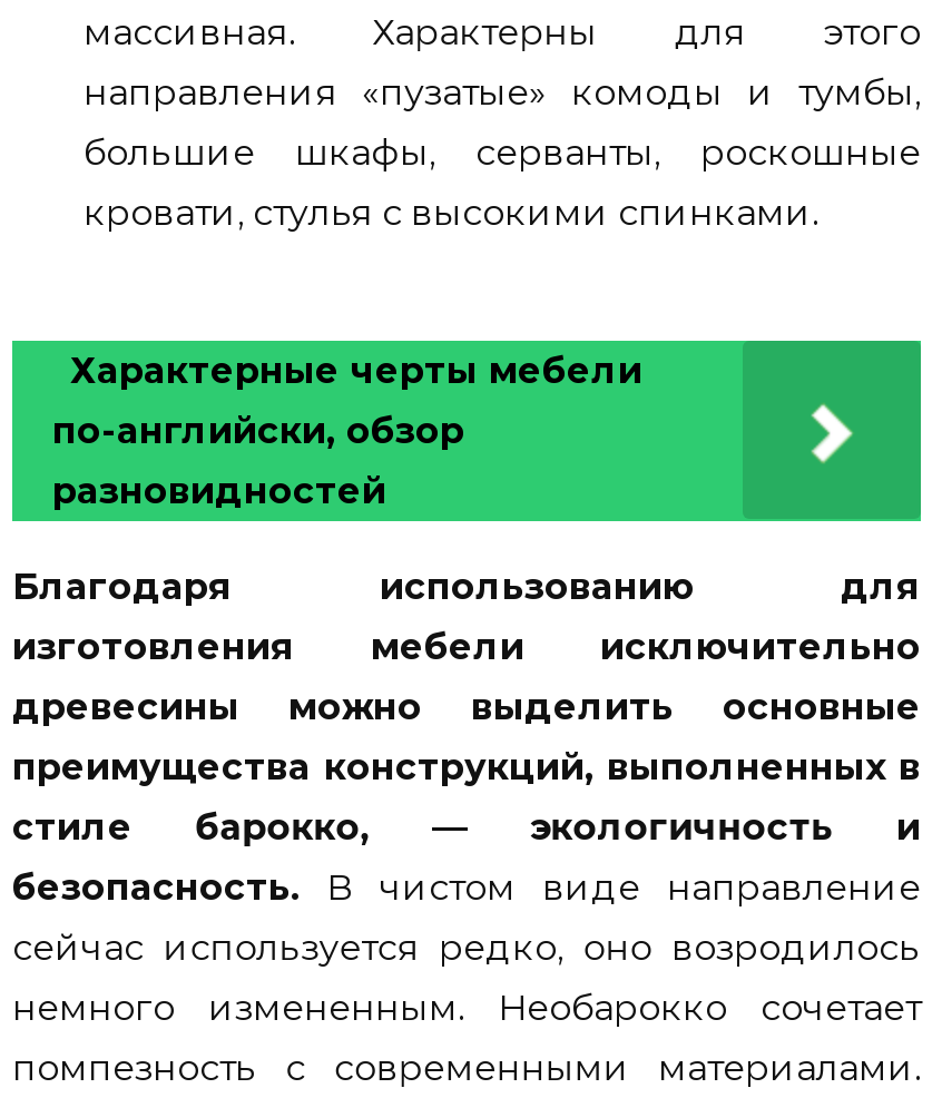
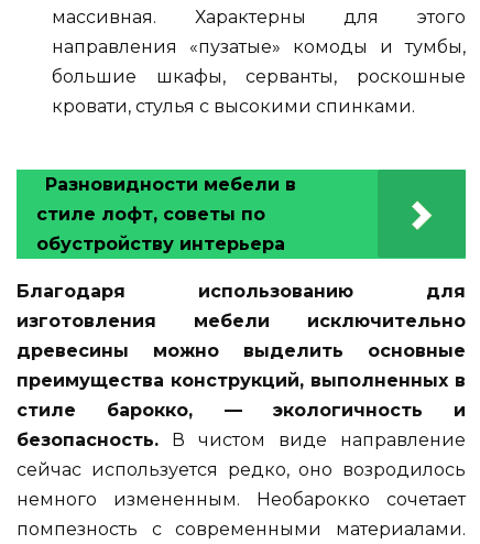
[52,349,642,511] Характерные черты мебели | по-английски, обзор | разновидностей -> [36,174,296,254] Разновидности мебели в | стиле лофт, советы по | обустройству интерьера

